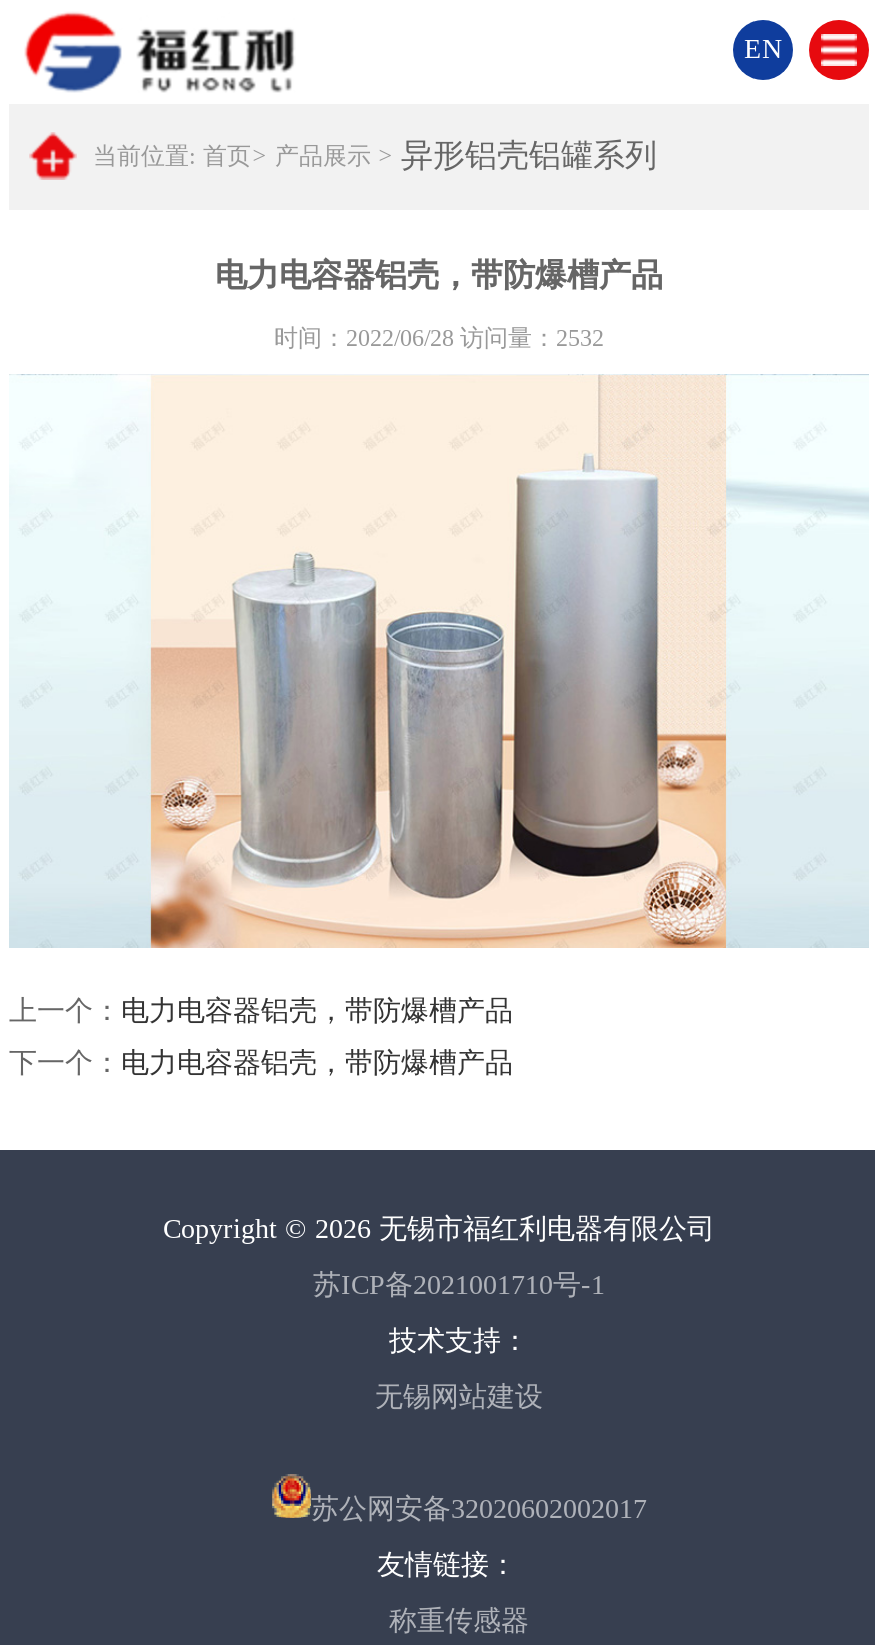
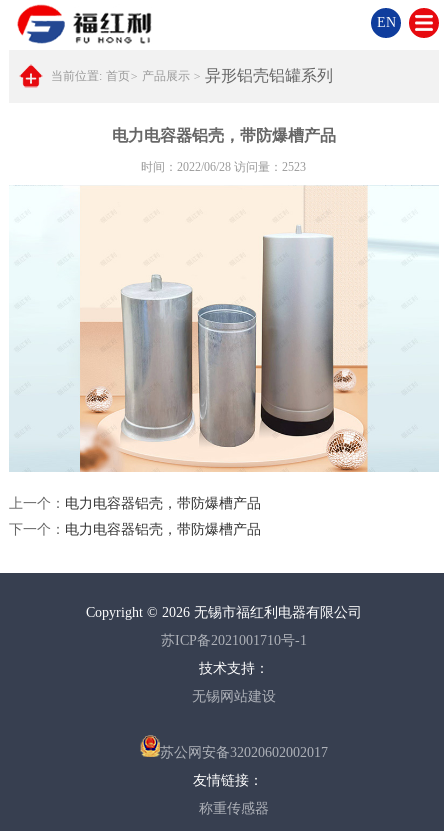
[274,324,604,352] 时间：2022/06/28 访问量：2532 -> [141,160,306,174] 时间：2022/06/28 访问量：2523

